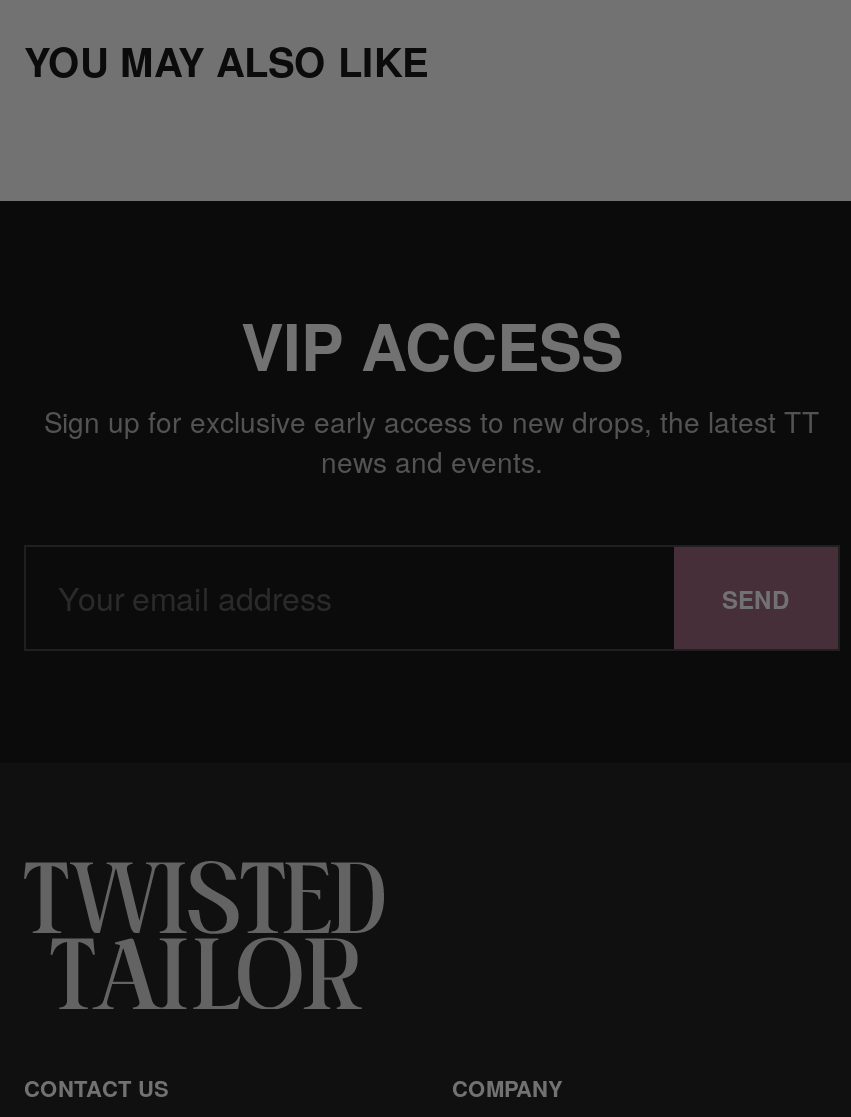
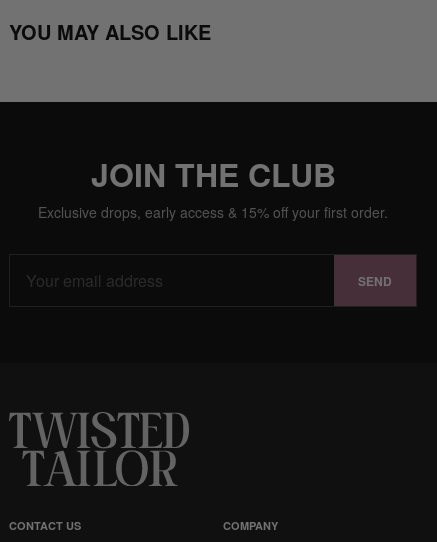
[44,300,820,482] VIP ACCESS | Sign up for exclusive early access to new drops, the latest TT | news and events. -> [38,151,388,222] JOIN THE CLUB | Exclusive drops, early access & 15% off your first order.

